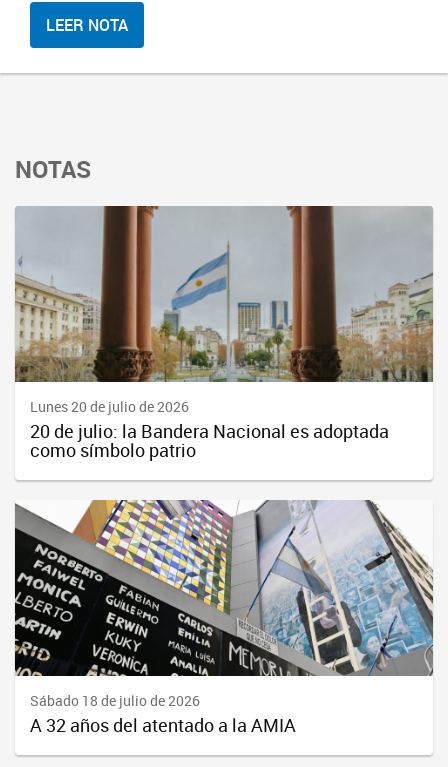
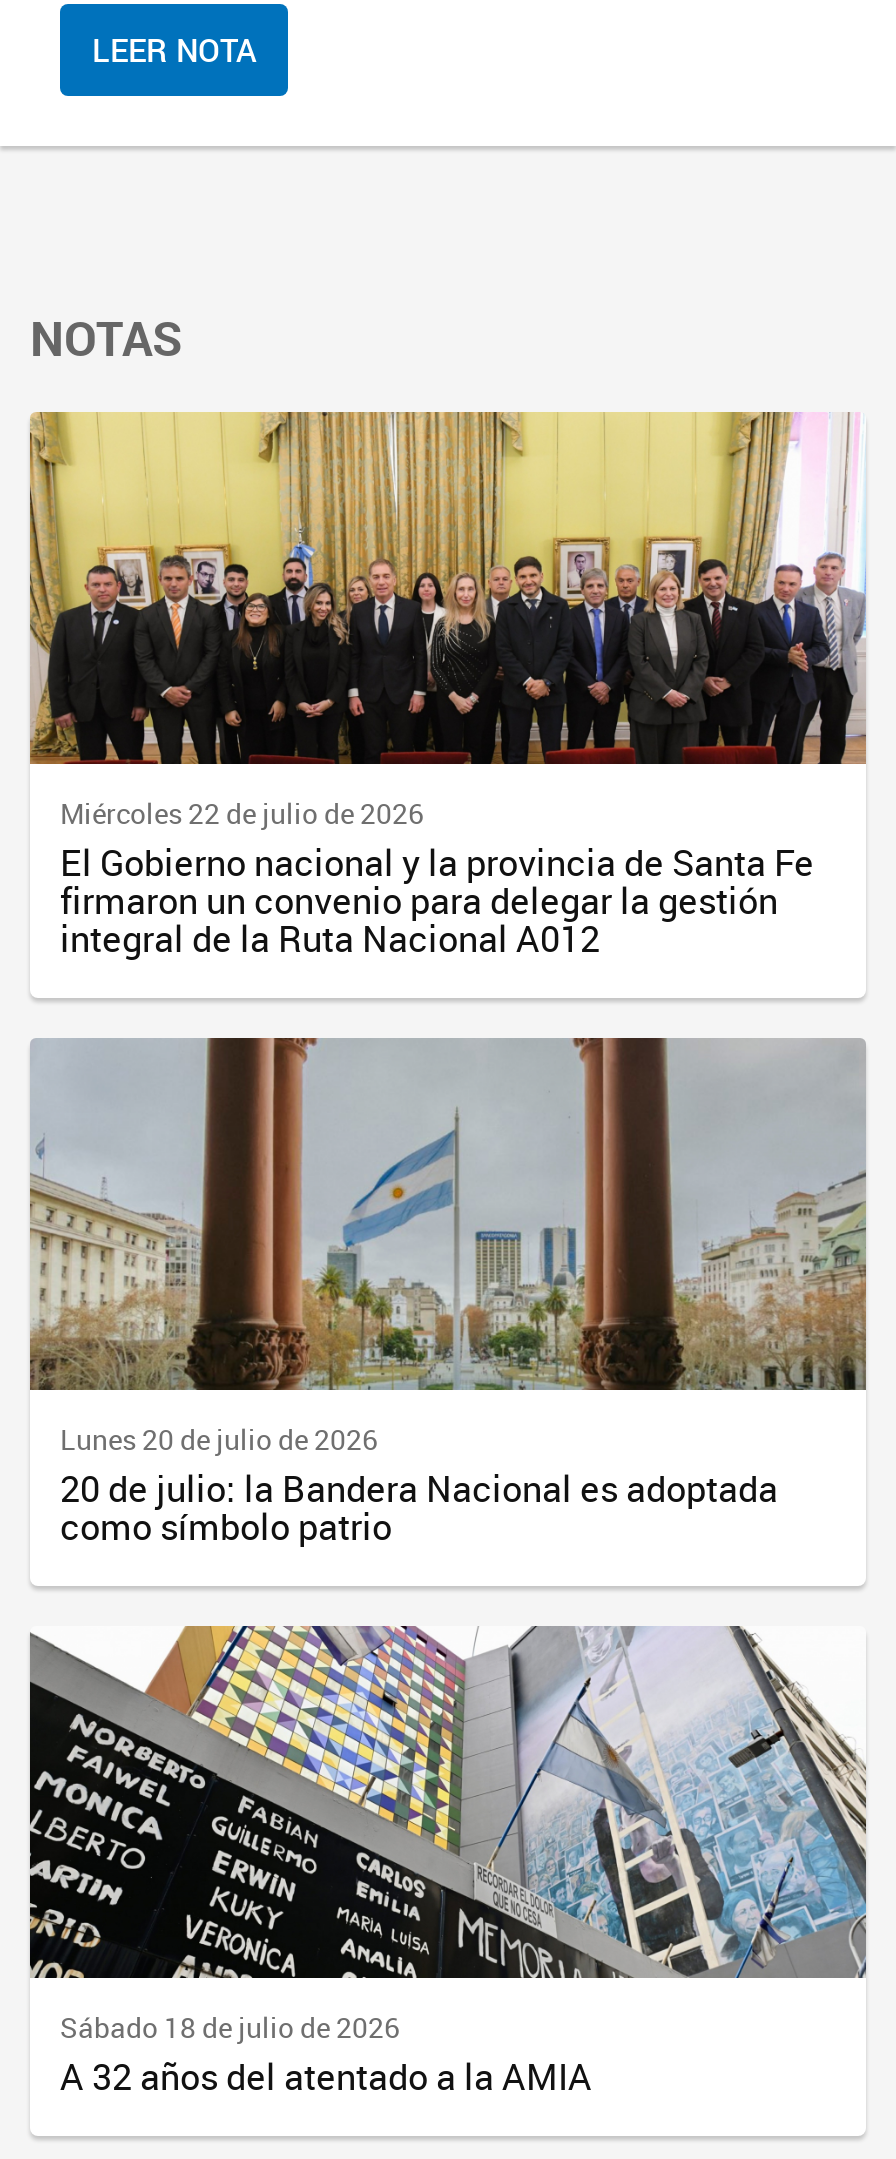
none -> [28,410,866,962] [image] | Miércoles 22 de julio de 2026 | El Gobierno nacional y la provincia de Santa Fe | firmaron un convenio para delegar la gestión | integral de la Ruta Nacional A012

